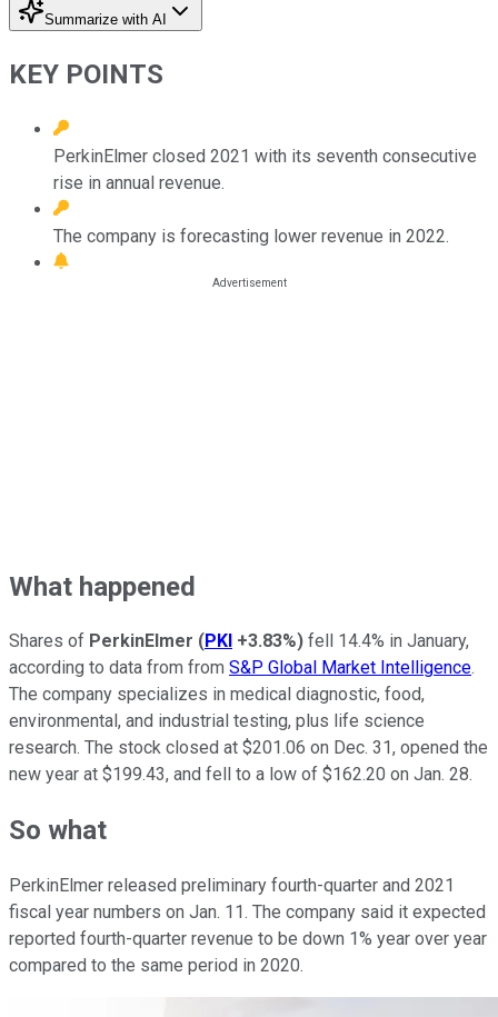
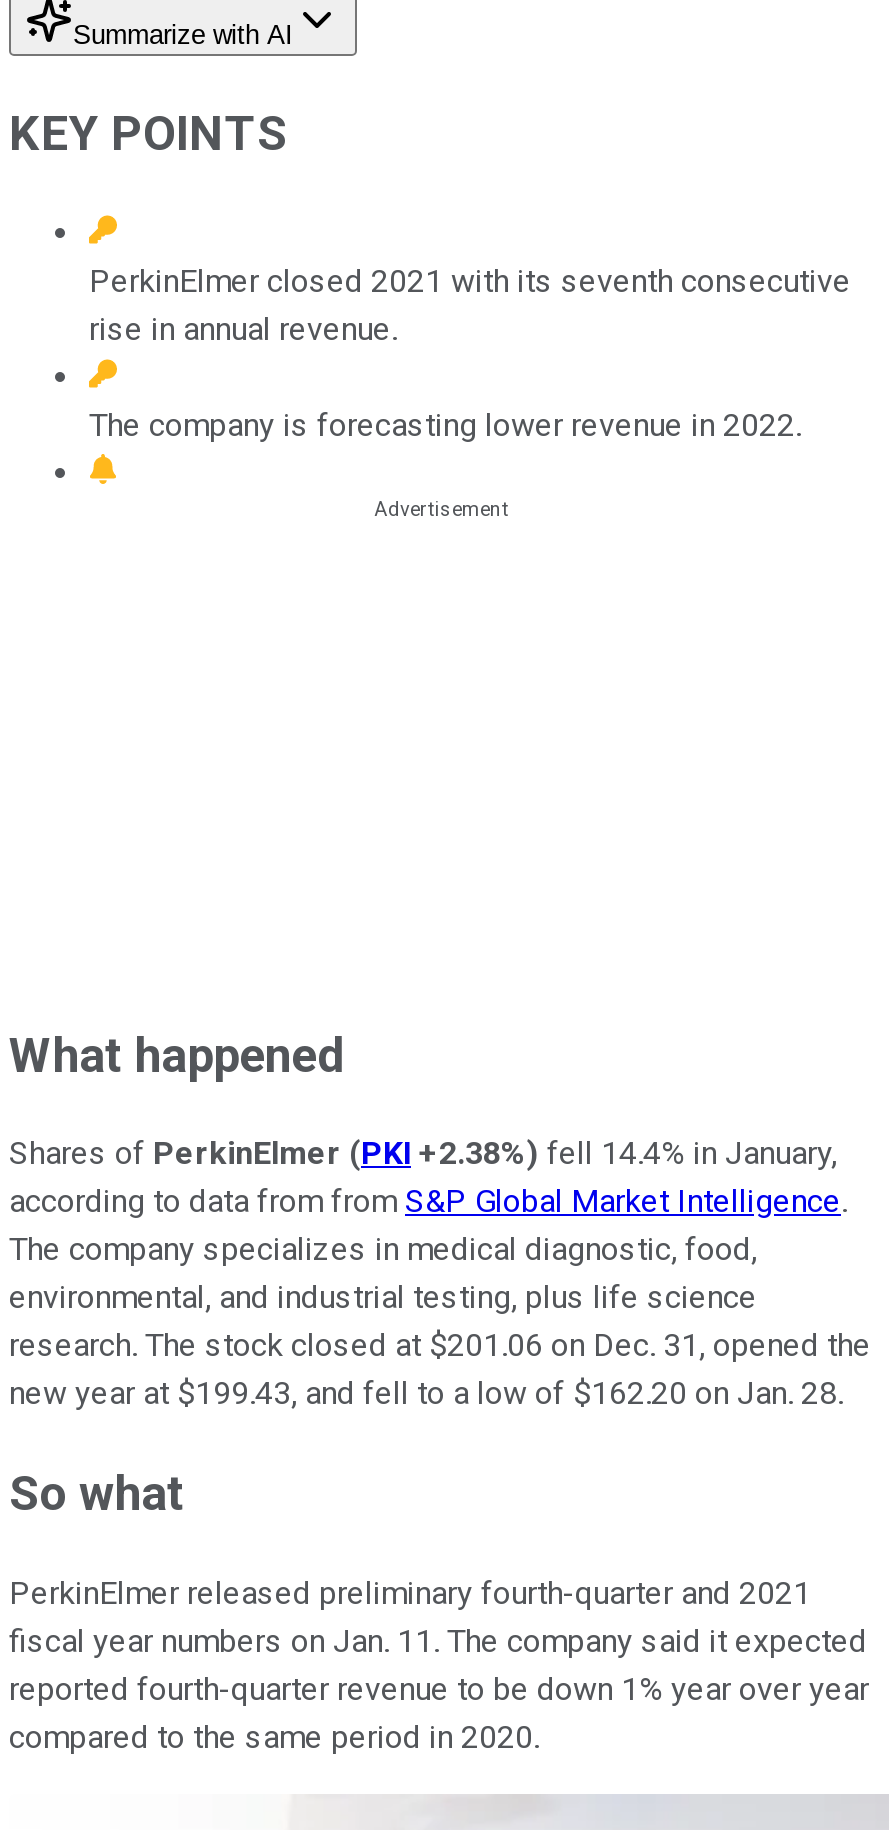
[9,631,469,652] Shares of PerkinElmer (PKI +3.83%) fell 14.4% in January, -> [9,1135,837,1173] Shares of PerkinElmer (PKI +2.38%) fell 14.4% in January,

